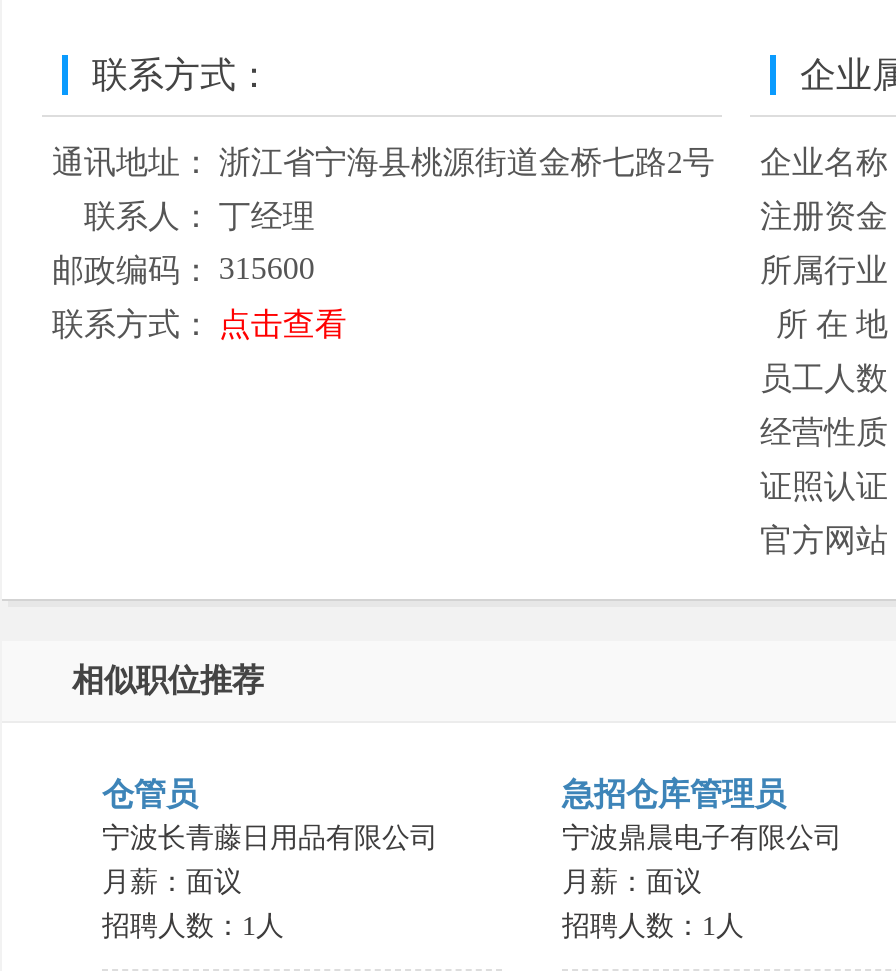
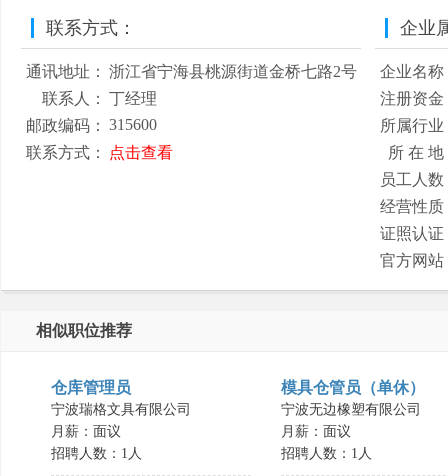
[102,777,438,853] 仓管员 | 宁波长青藤日用品有限公司 -> [51,379,191,417] 仓库管理员 | 宁波瑞格文具有限公司
[562,777,842,853] 急招仓库管理员 | 宁波鼎晨电子有限公司 -> [281,379,425,417] 模具仓管员（单休） | 宁波无边橡塑有限公司

